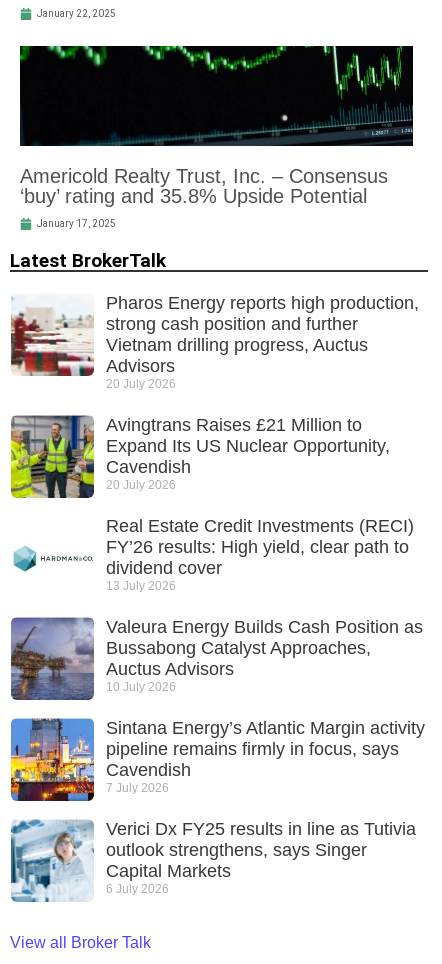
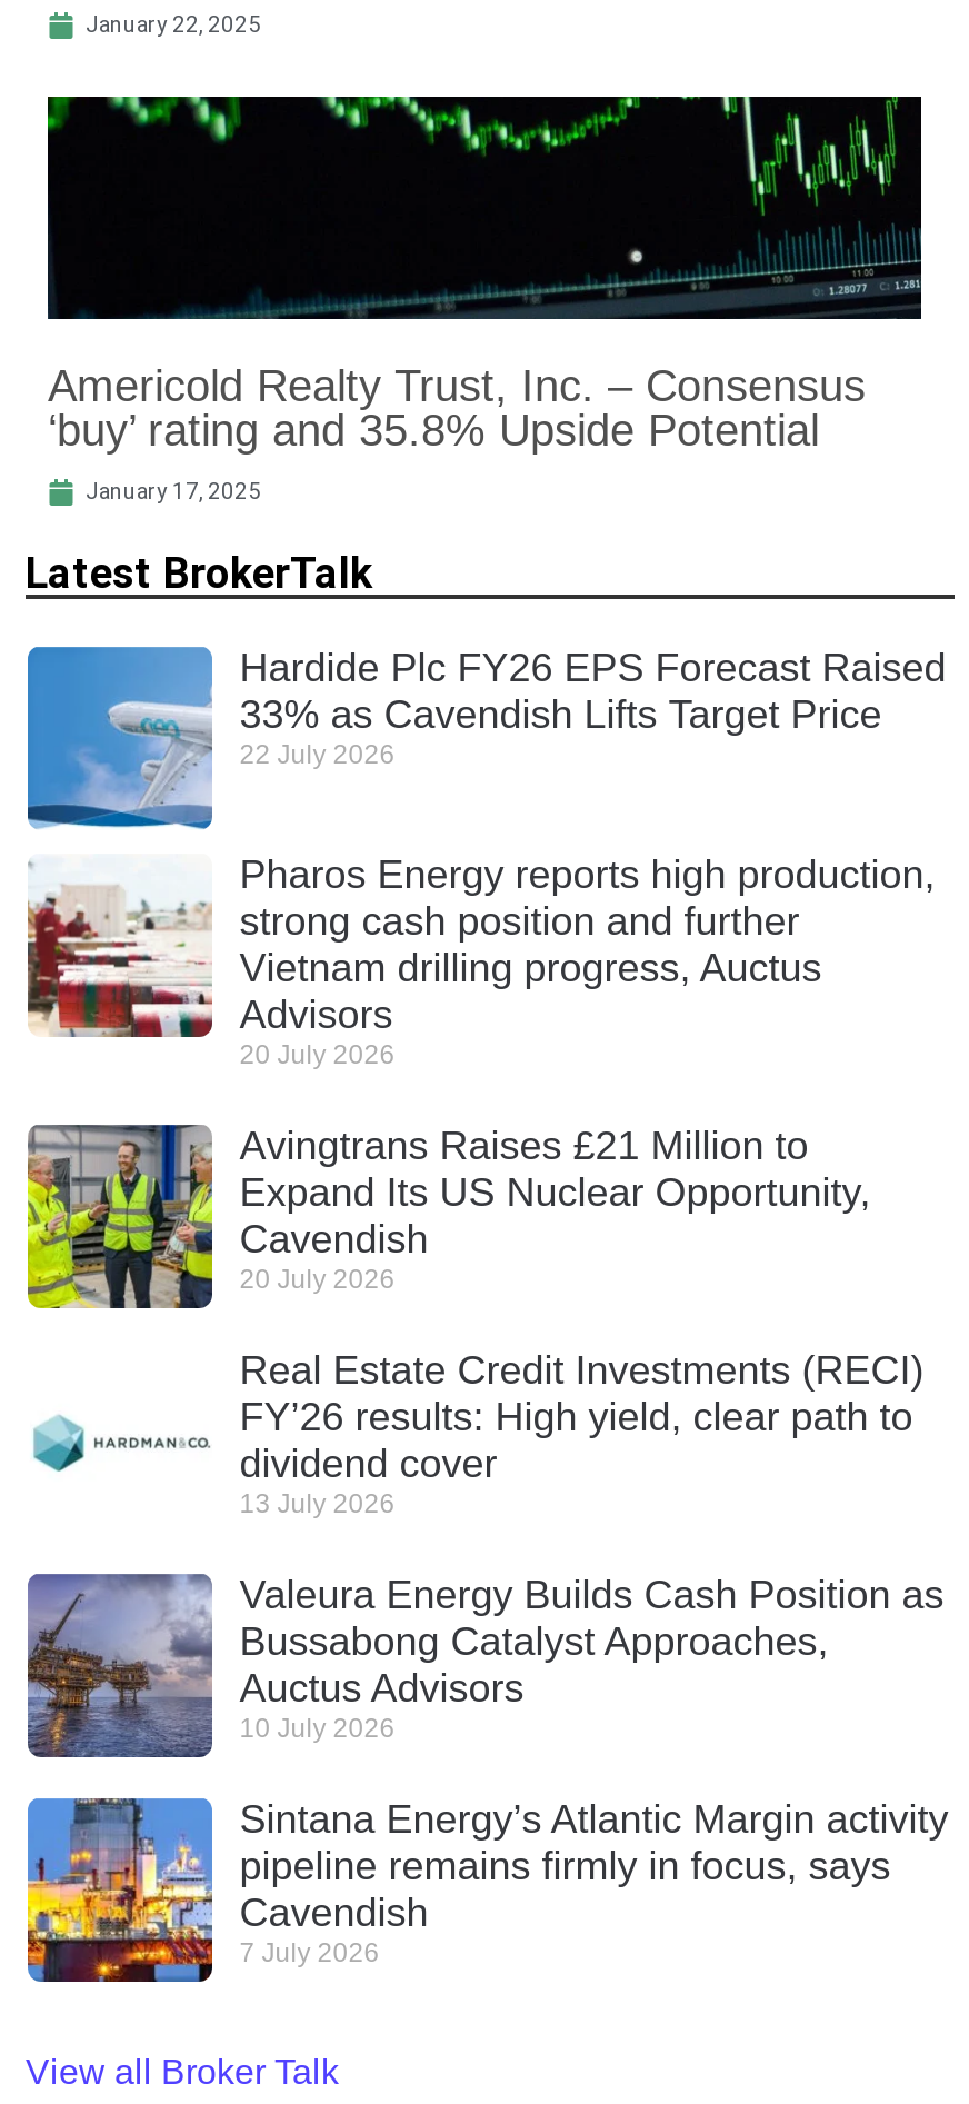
none -> [26,646,946,830] [image] | Hardide Plc FY26 EPS Forecast Raised | 33% as Cavendish Lifts Target Price | 22 July 2026
moved [9,293,425,795] -> [23,853,948,1969]: [image] | Pharos Energy reports high production, | strong cash position and further | ... | Cavendish | 7 July 2026
[10,819,416,903] [image] | Verici Dx FY25 results in line as Tutivia | outlook strengthens, says Singer | Capital Markets | 6 July 2026 -> none

